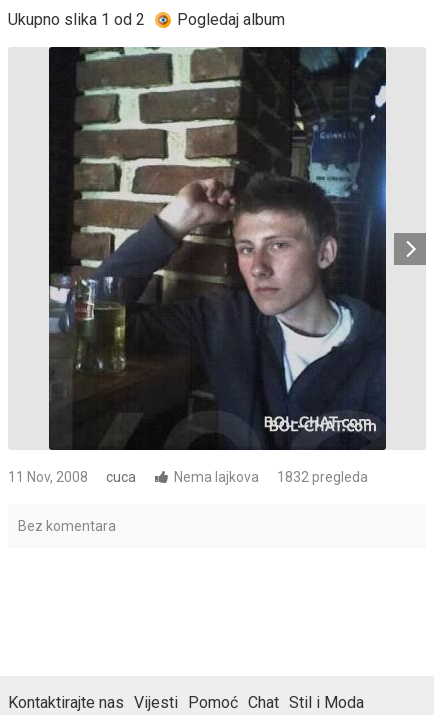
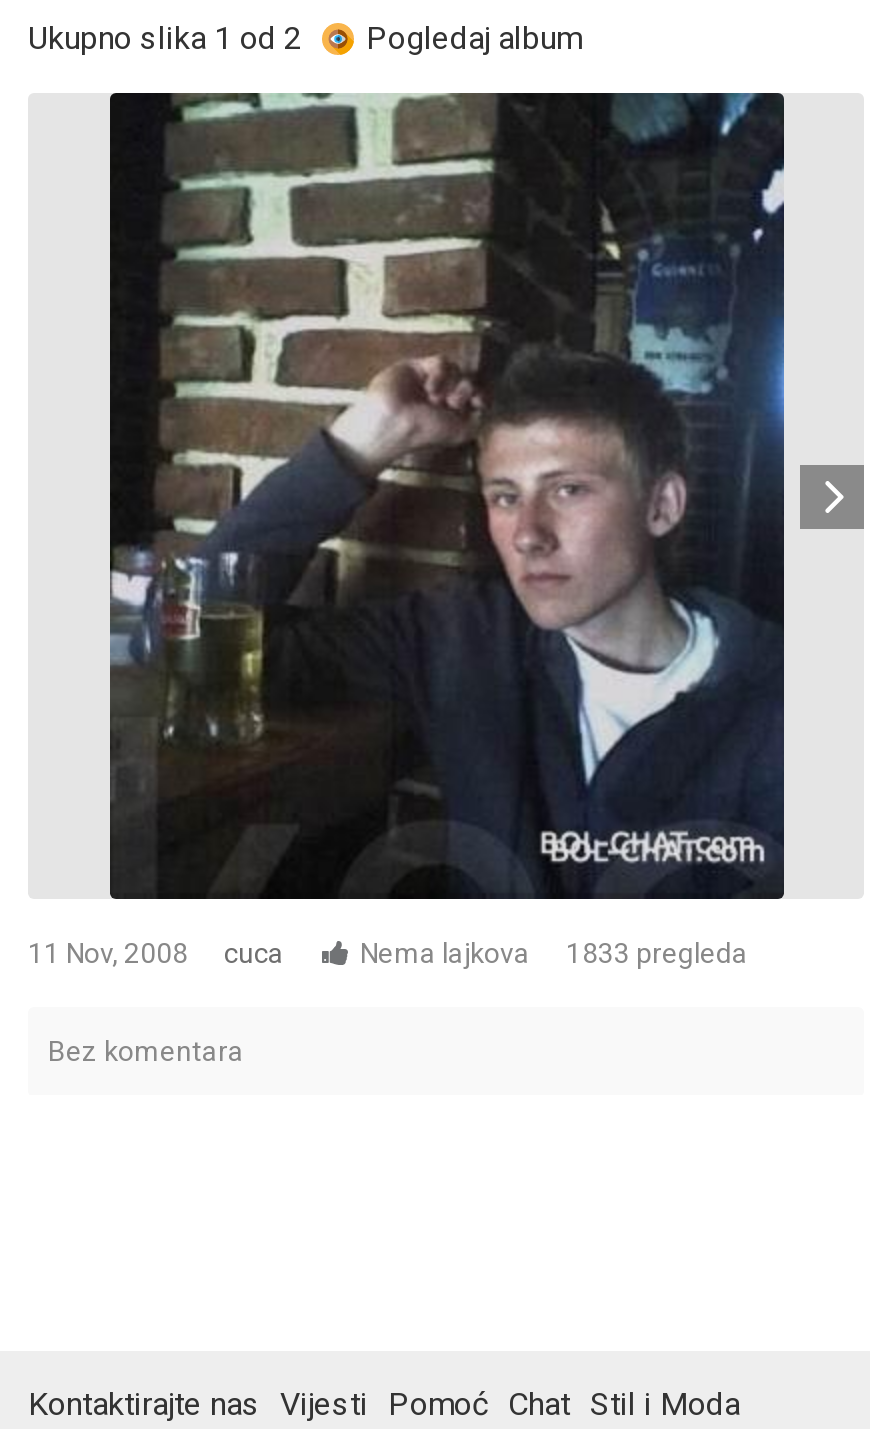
[174,469,368,485] Nema lajkova 1832 pregleda -> [360,937,748,969] Nema lajkova 1833 pregleda

